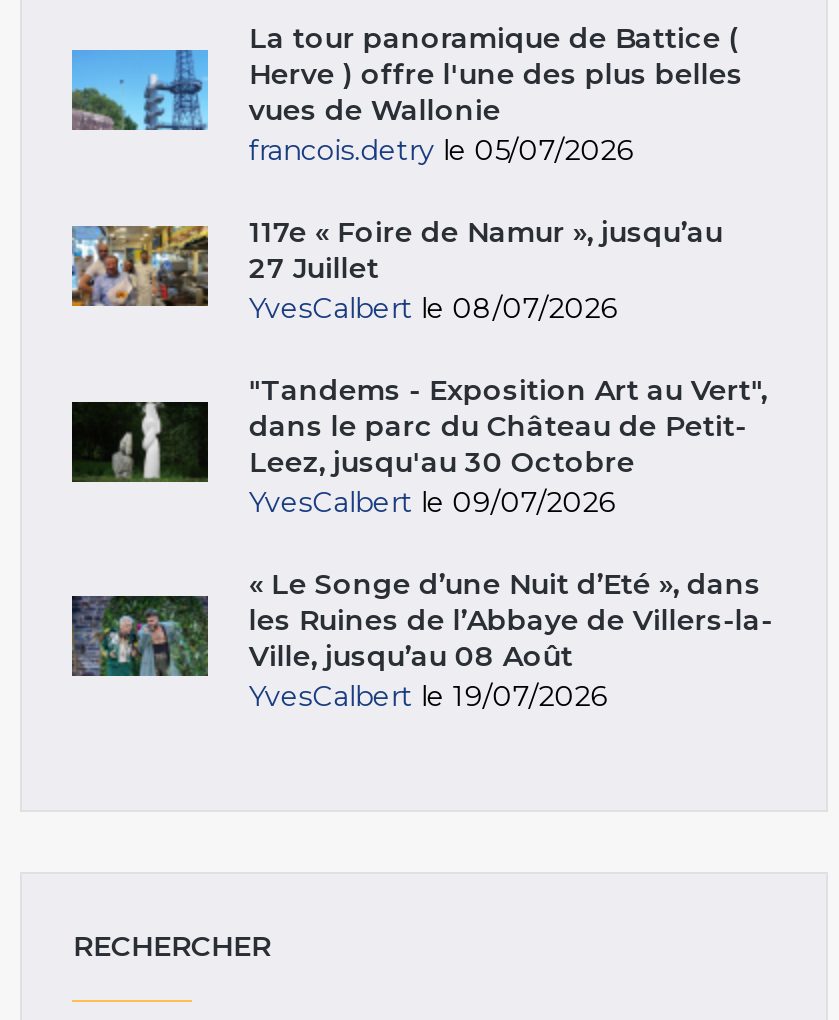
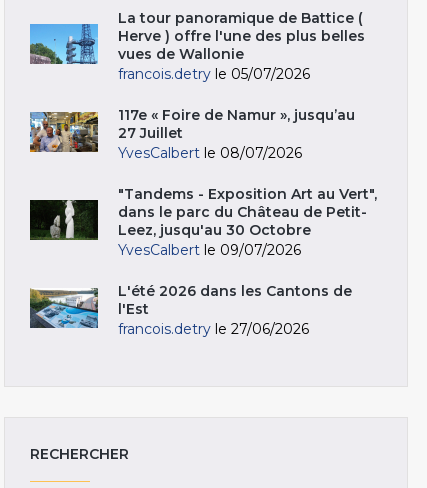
[72,566,773,714] [image] | « Le Songe d’une Nuit d’Eté », dans | les Ruines de l’Abbaye de Villers-la- | Ville, jusqu’au 08 Août | YvesCalbert le 19/07/2026 -> [29,282,352,338] [image] | L'été 2026 dans les Cantons de | l'Est | francois.detry le 27/06/2026

